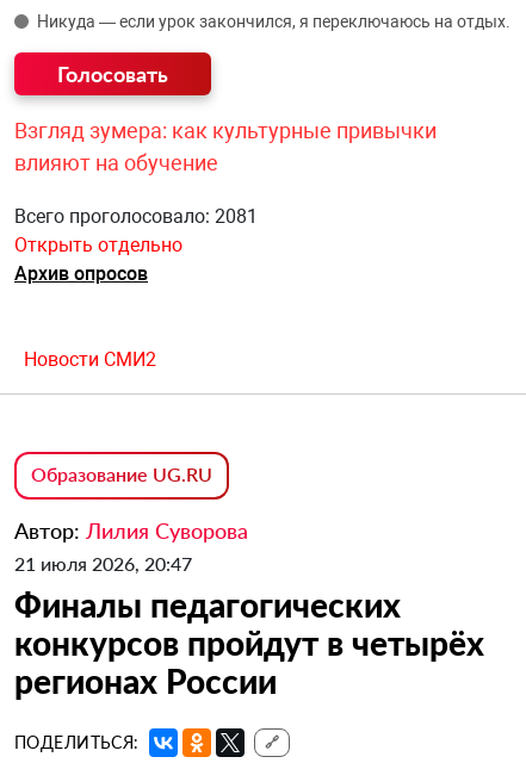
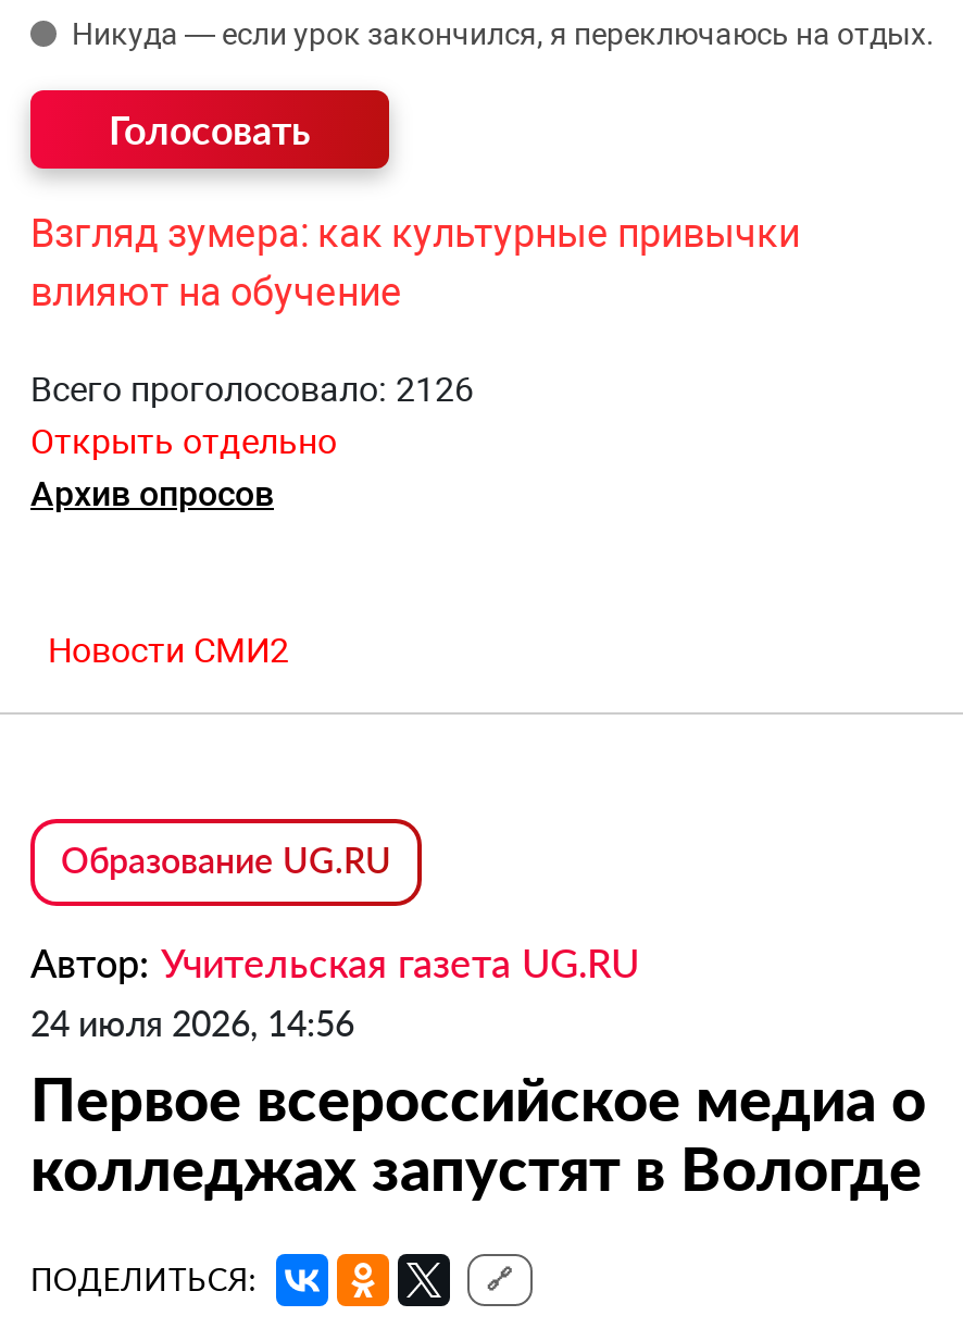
[14,205,258,227] Всего проголосовало: 2081 -> [30,368,474,409] Всего проголосовало: 2126
[14,517,484,701] Автор: Лилия Суворова | 21 июля 2026, 20:47 | Финалы педагогических | конкурсов пройдут в четырёх | регионах России -> [30,938,926,1203] Автор: Учительская газета UG.RU | 24 июля 2026, 14:56 | Первое всероссийское медиа о | колледжах запустят в Вологде

